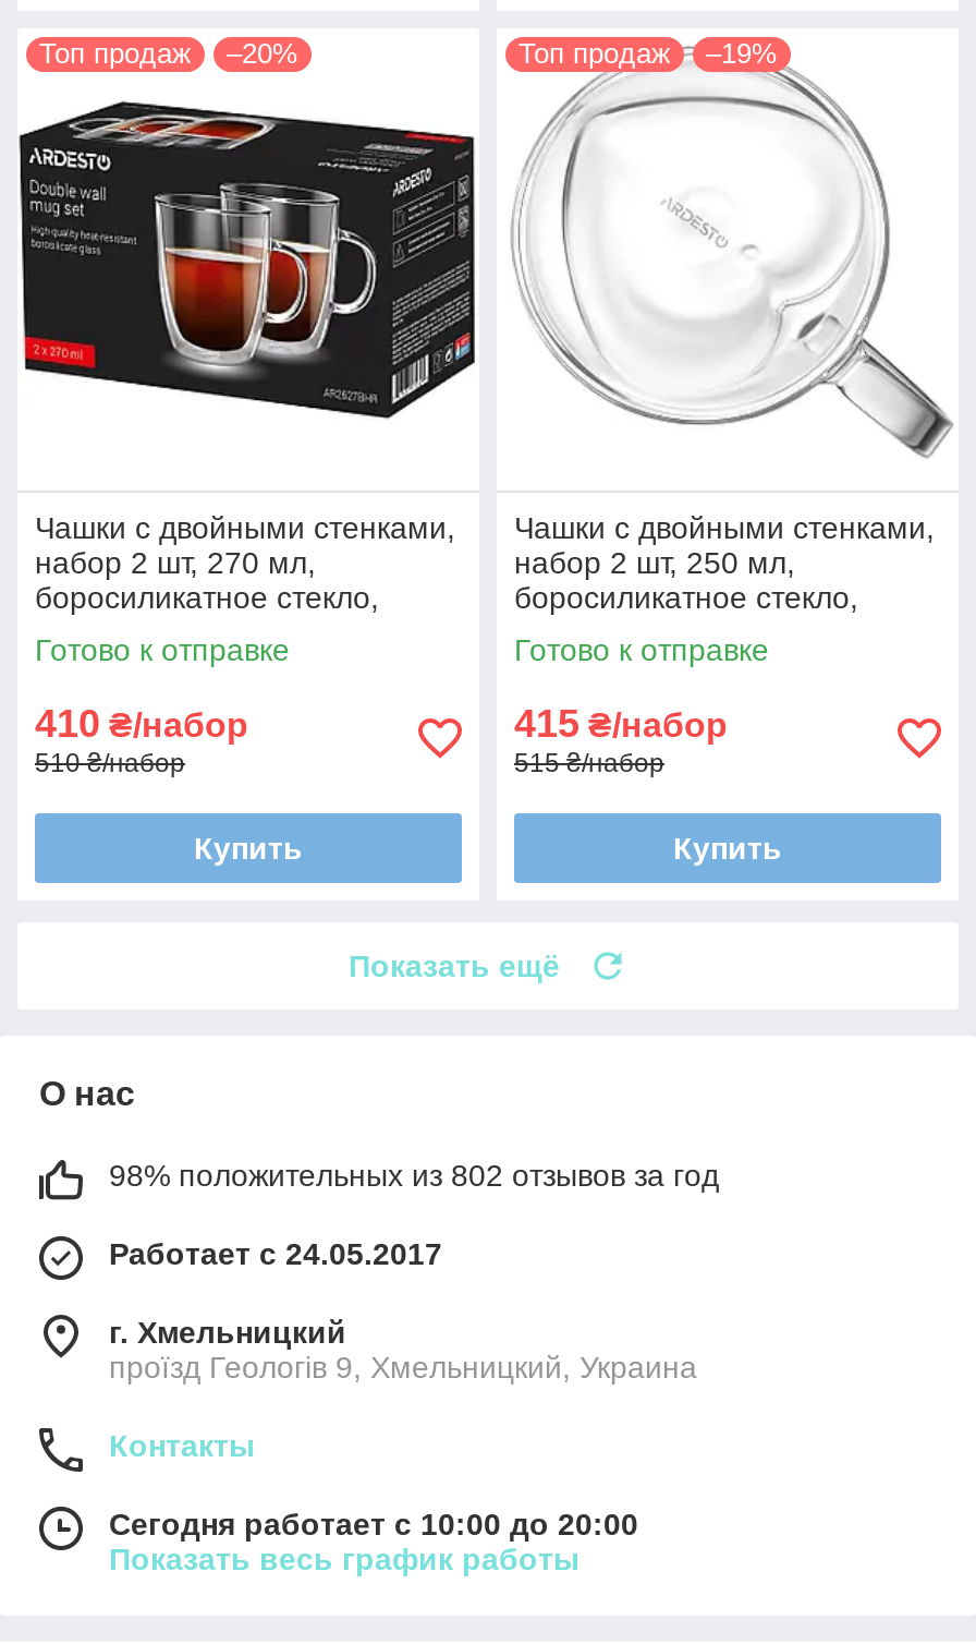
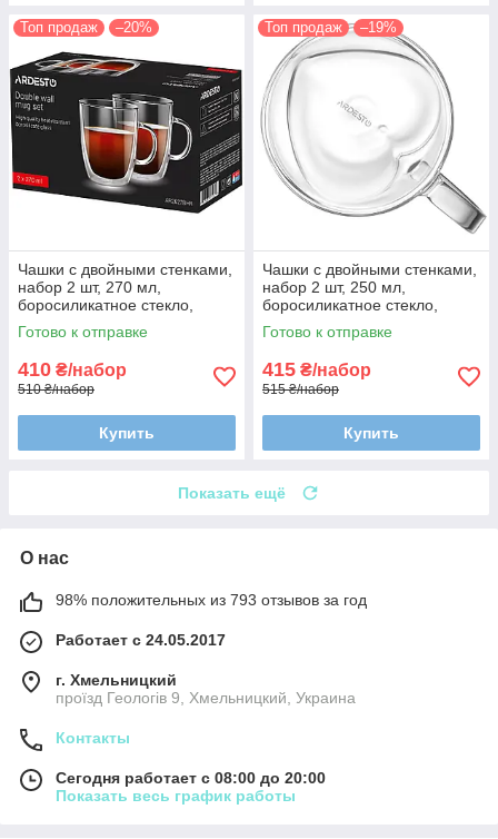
[109,1157,719,1192] 98% положительных из 802 отзывов за год -> [56,591,367,608] 98% положительных из 793 отзывов за год
[109,1506,638,1541] Сегодня работает с 10:00 до 20:00 -> [56,769,326,786] Сегодня работает с 08:00 до 20:00

